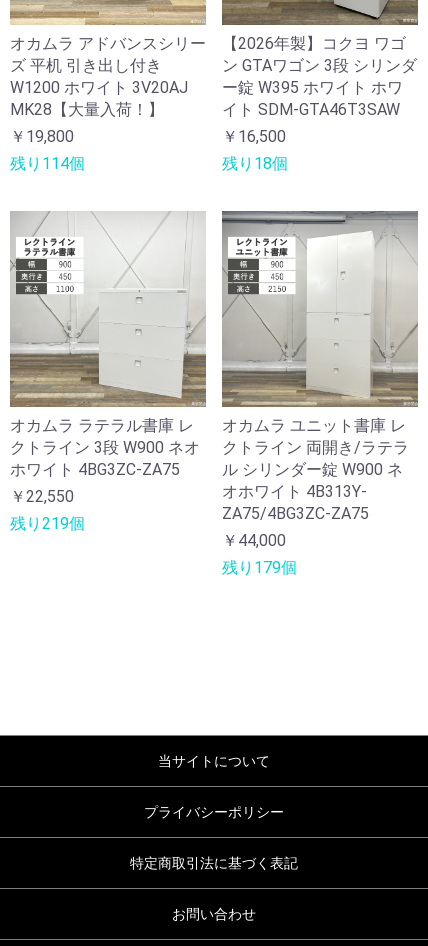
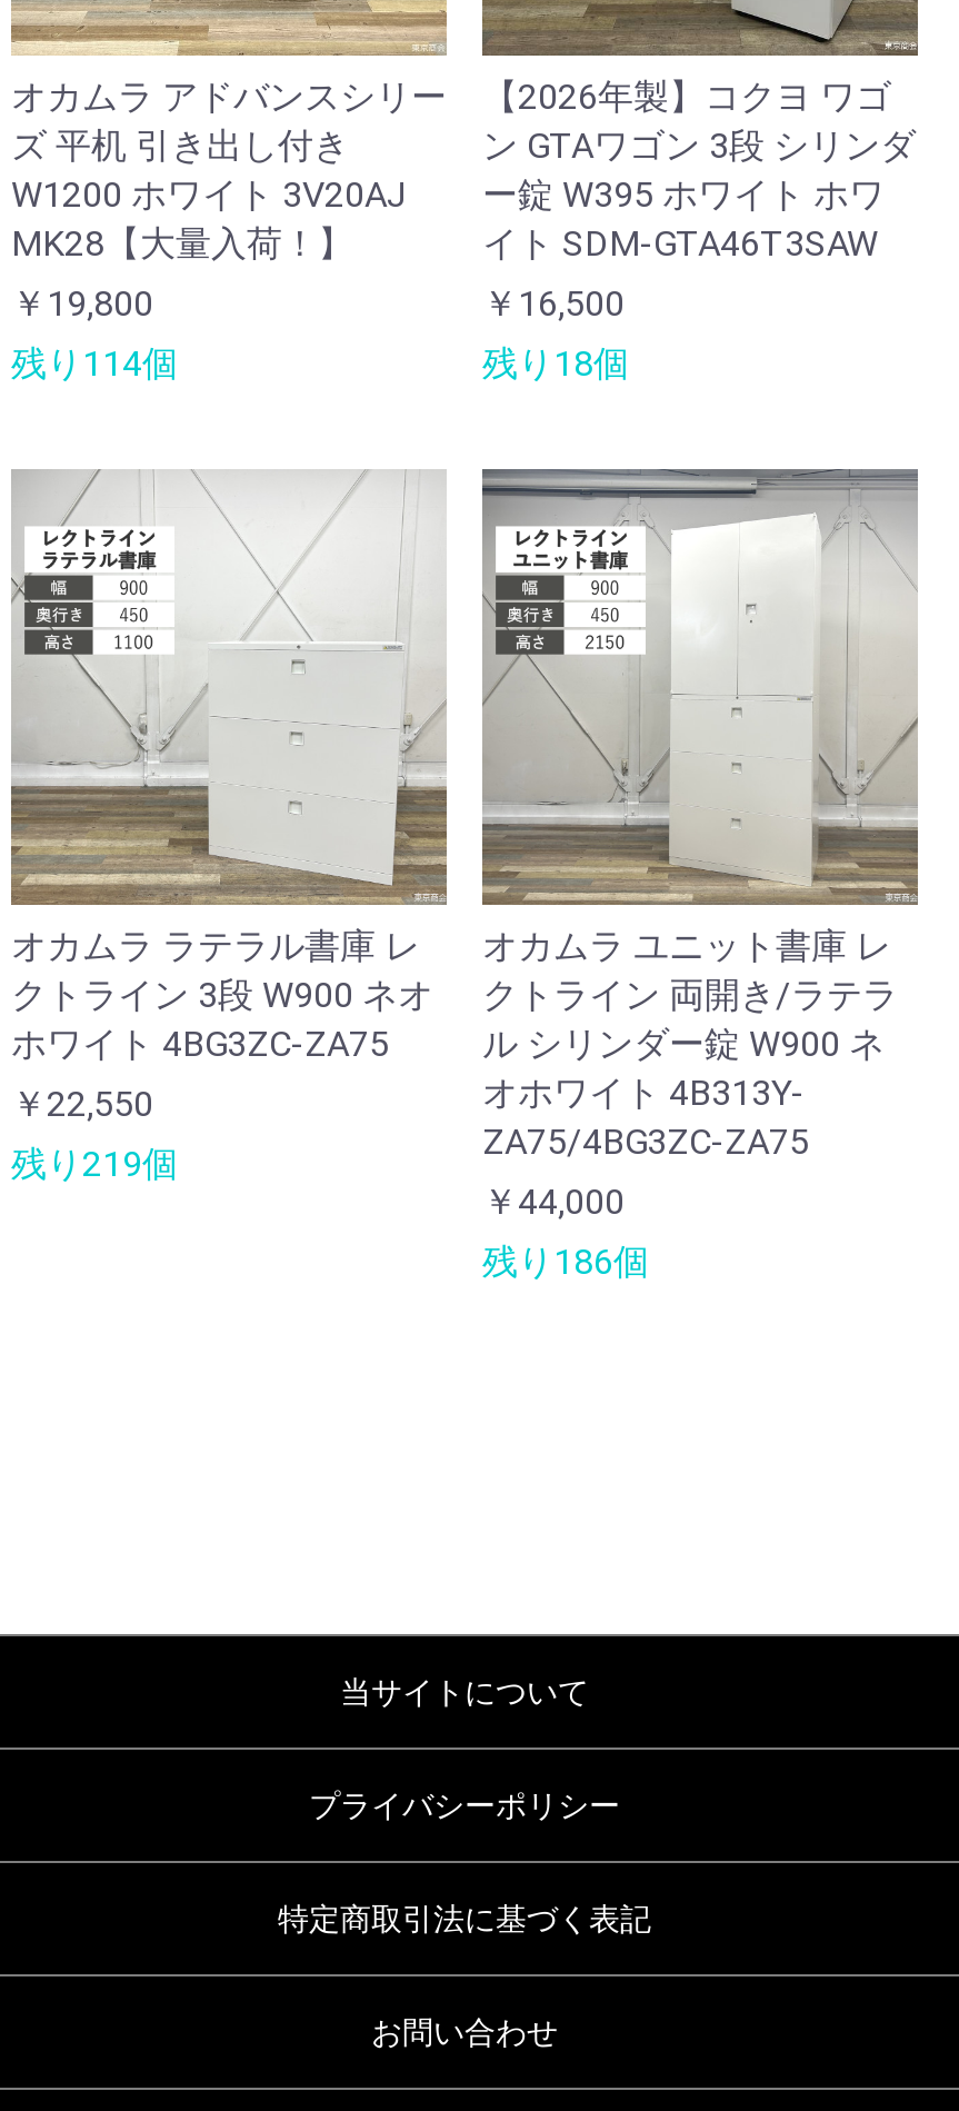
[222,558,297,577] 残り179個 -> [482,1241,649,1283] 残り186個

